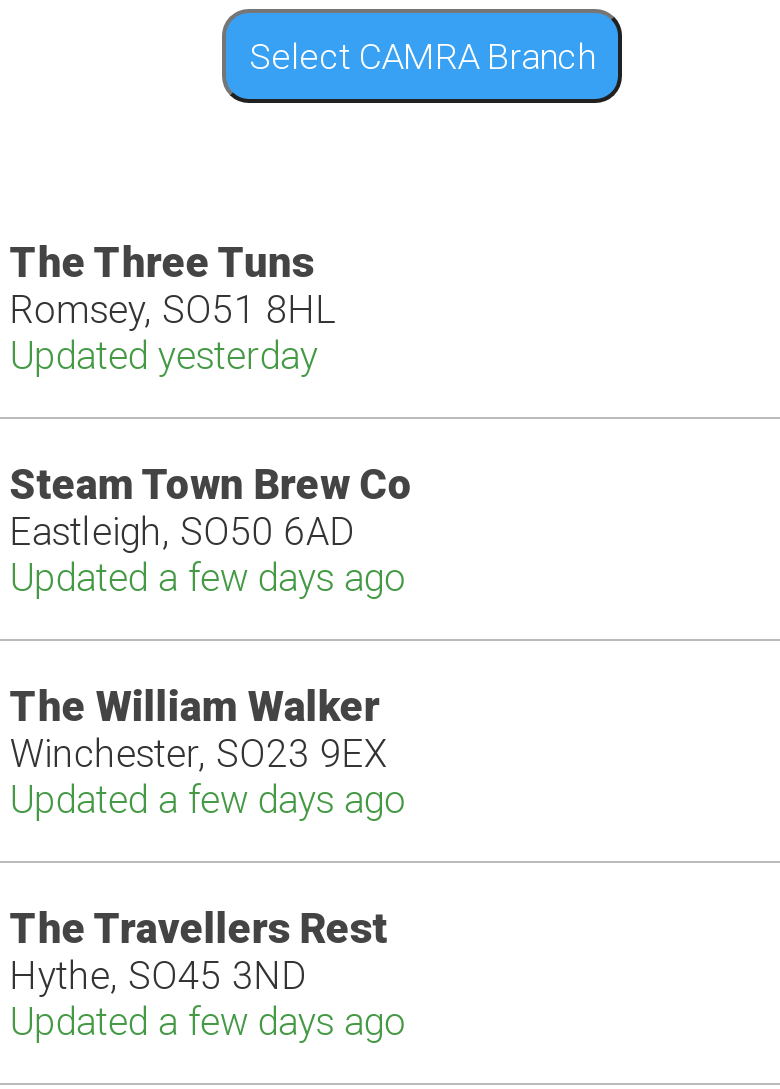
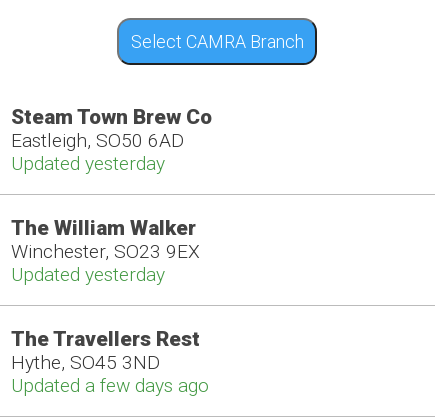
[10,238,336,378] The Three Tuns | Romsey, SO51 8HL | Updated yesterday -> none
[10,554,406,600] Updated a few days ago -> [11,152,165,175] Updated yesterday
[10,776,406,822] Updated a few days ago -> [11,263,165,286] Updated yesterday

